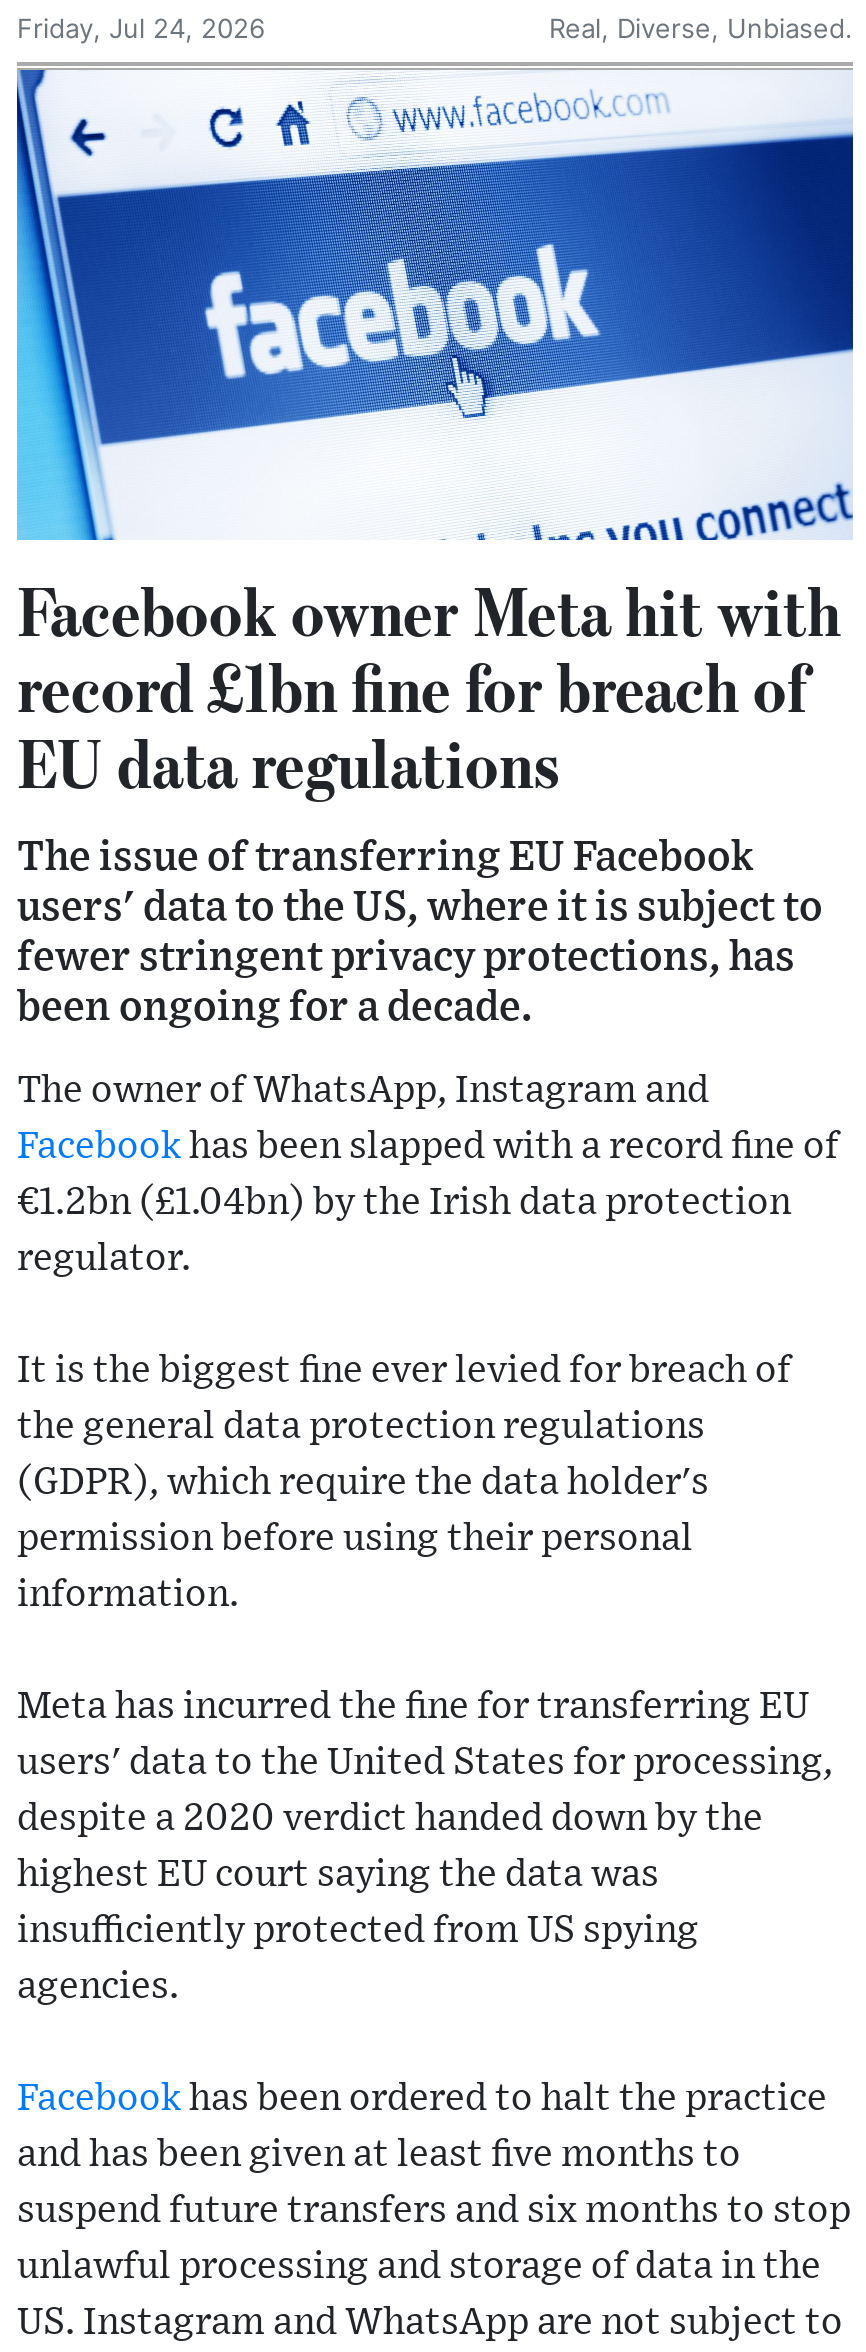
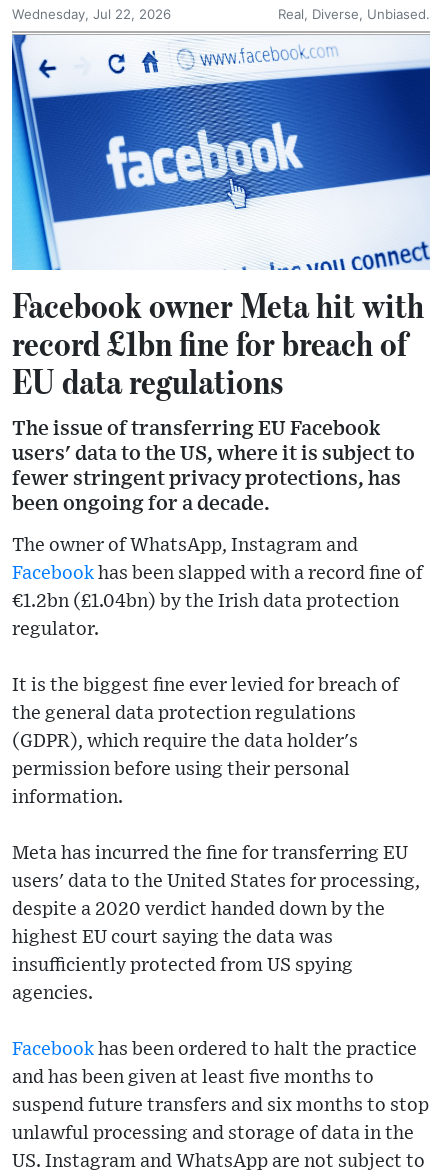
[17,12,265,44] Friday, Jul 24, 2026 -> [12,6,171,22] Wednesday, Jul 22, 2026

